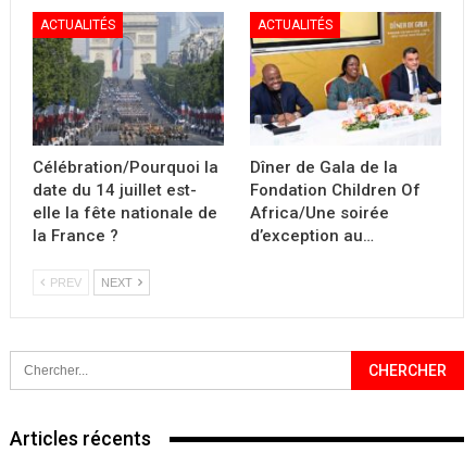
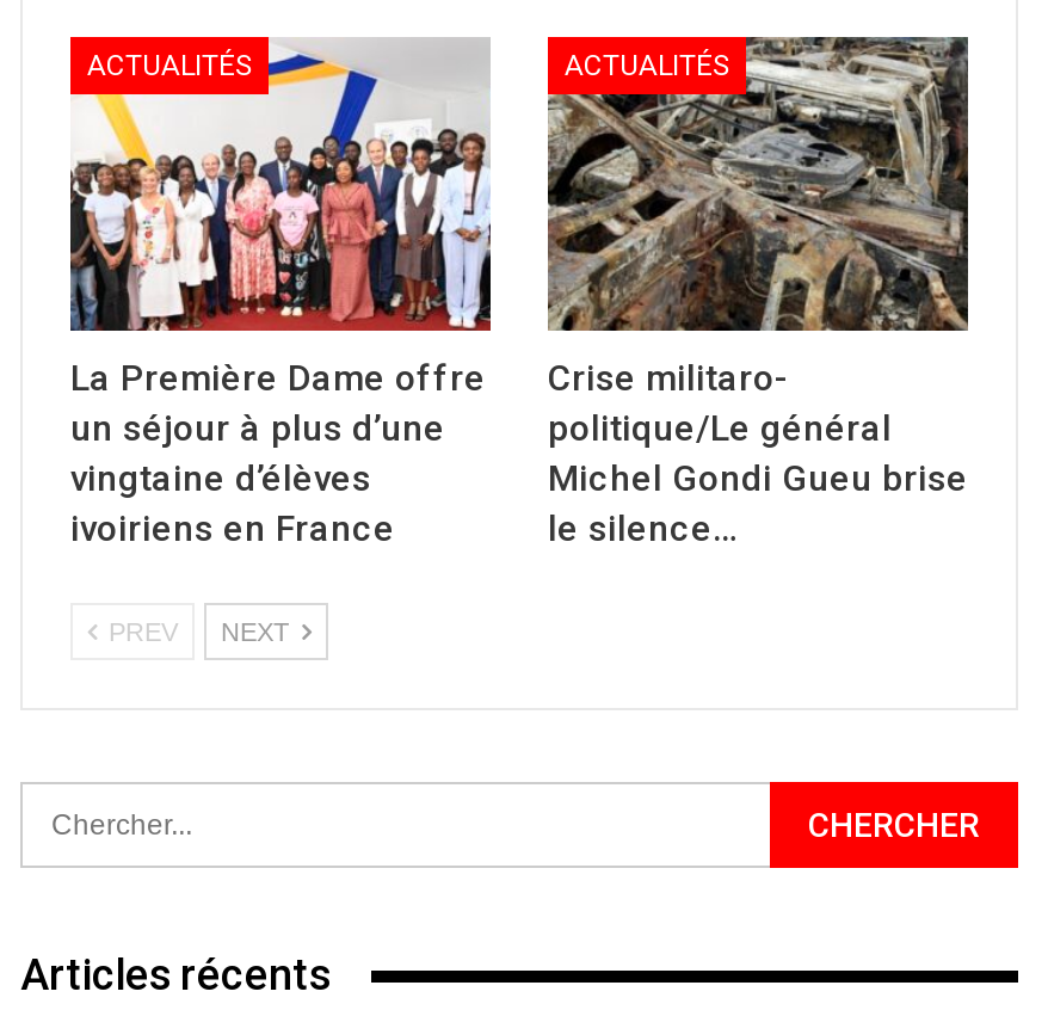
[32,12,225,246] [image] | Célébration/Pourquoi la | date du 14 juillet est- | elle la fête nationale de | la France ? -> [70,39,493,551] [image] | La Première Dame offre | un séjour à plus d’une | vingtaine d’élèves | ivoiriens en France
[249,11,441,246] [image] | Dîner de Gala de la | Fondation Children Of | Africa/Une soirée | d’exception au… -> [545,35,970,551] [image] | Crise militaro- | politique/Le général | Michel Gondi Gueu brise | le silence…

